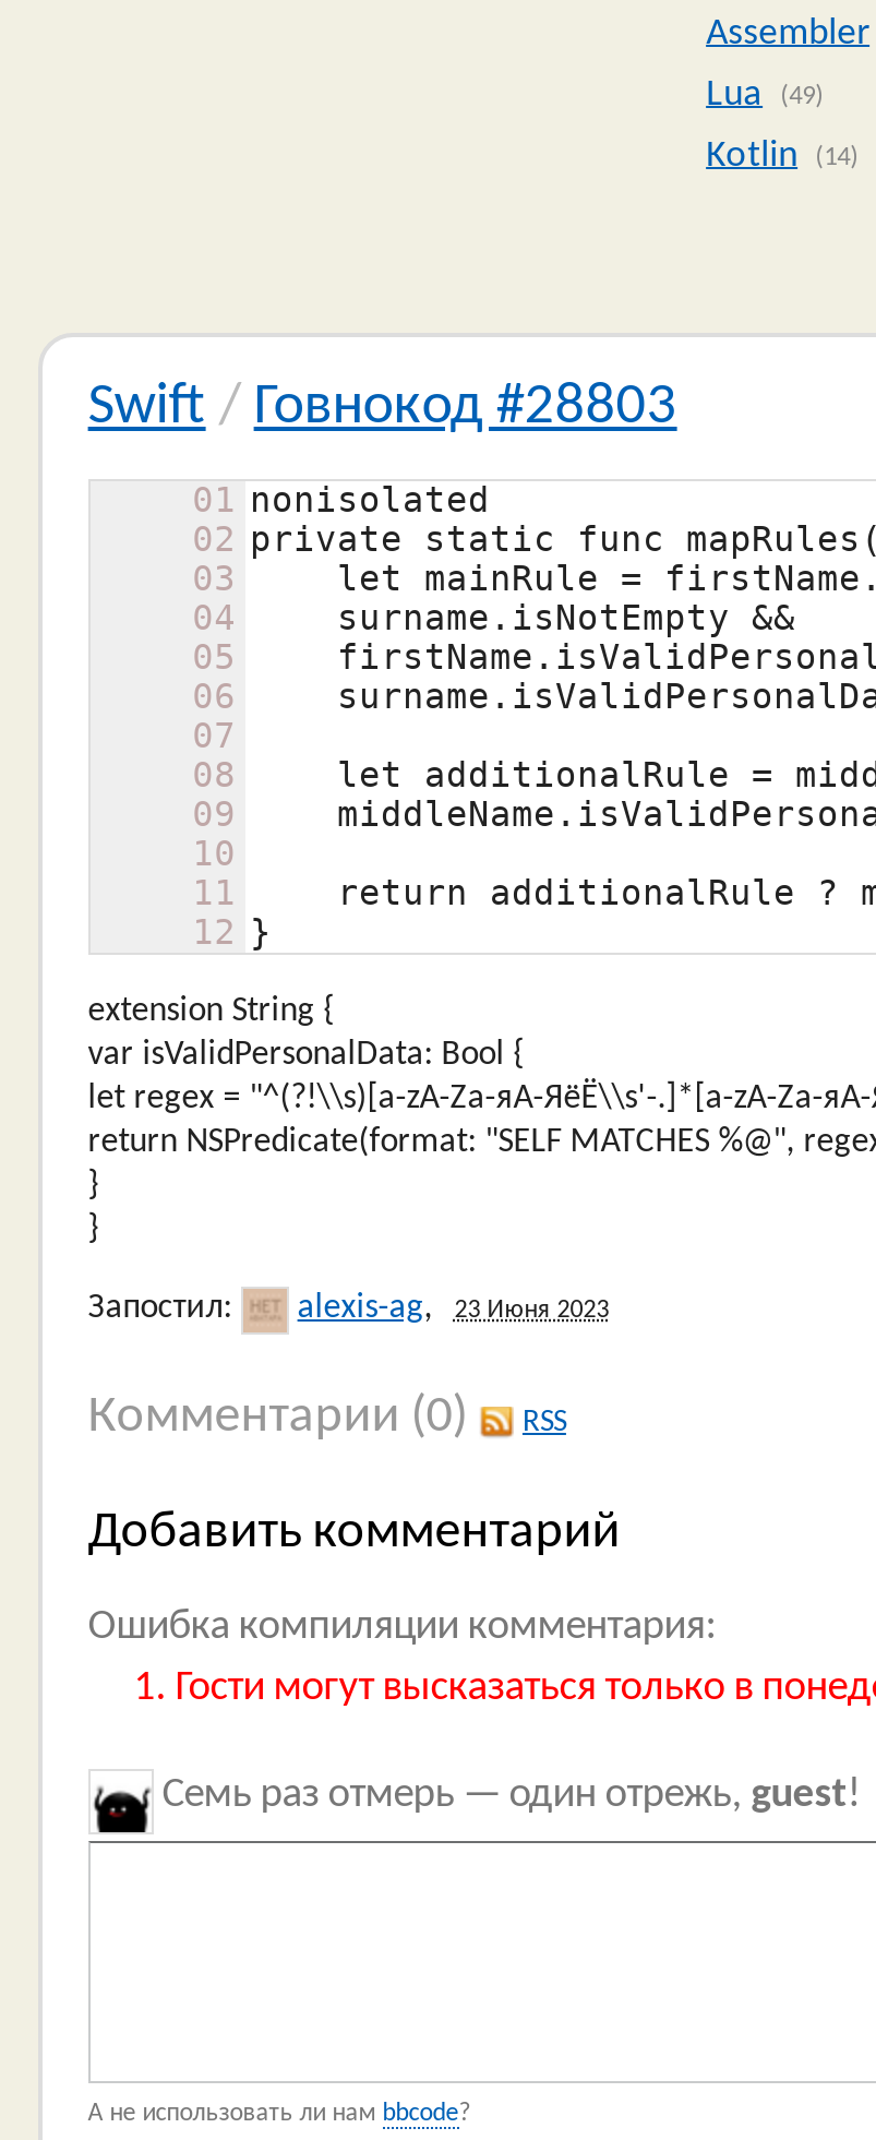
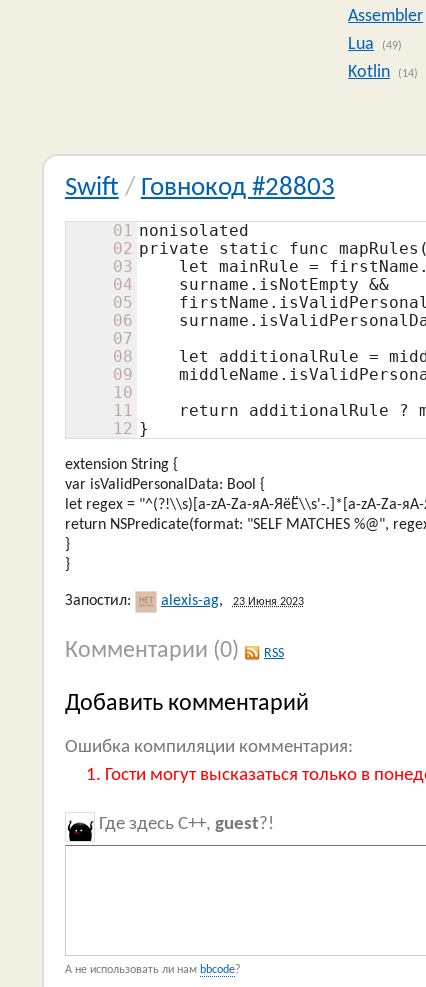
[153,1772,860,1816] Семь раз отмерь — один отрежь, guest! -> [95,814,274,834] Где здесь C++, guest?!

